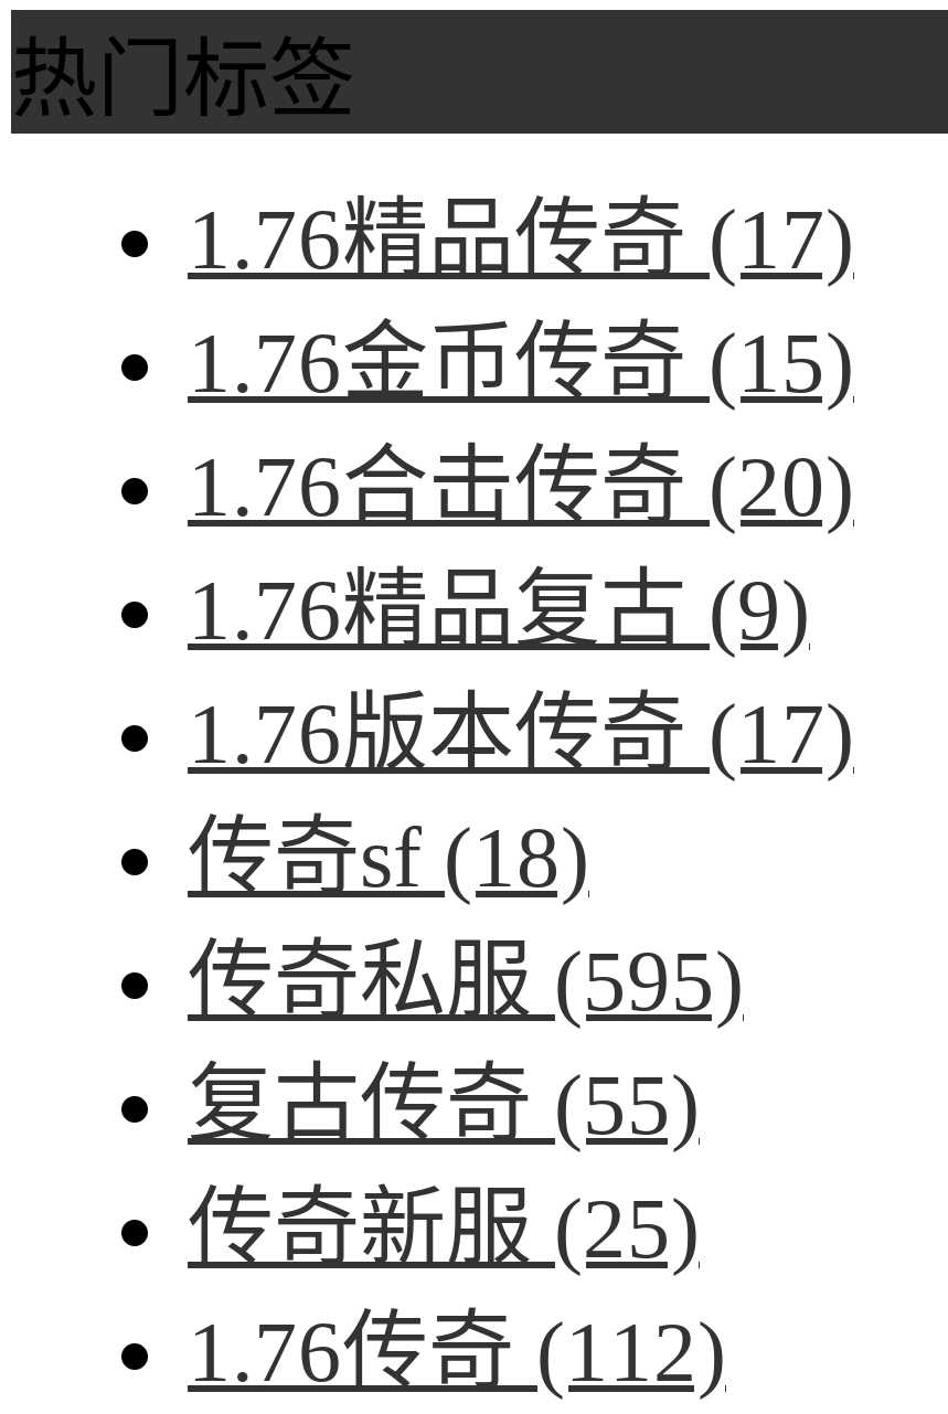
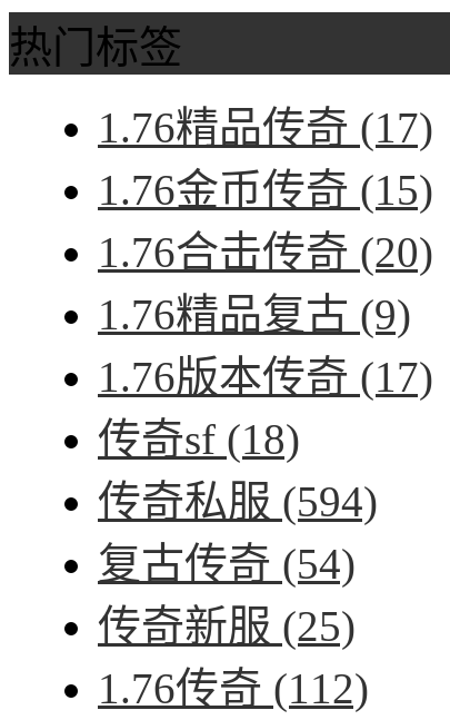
[188,933,744,1028] 传奇私服(595) -> [98,478,378,525] 传奇私服(594)
[188,1057,700,1152] 复古传奇(55) -> [98,540,356,588] 复古传奇(54)

